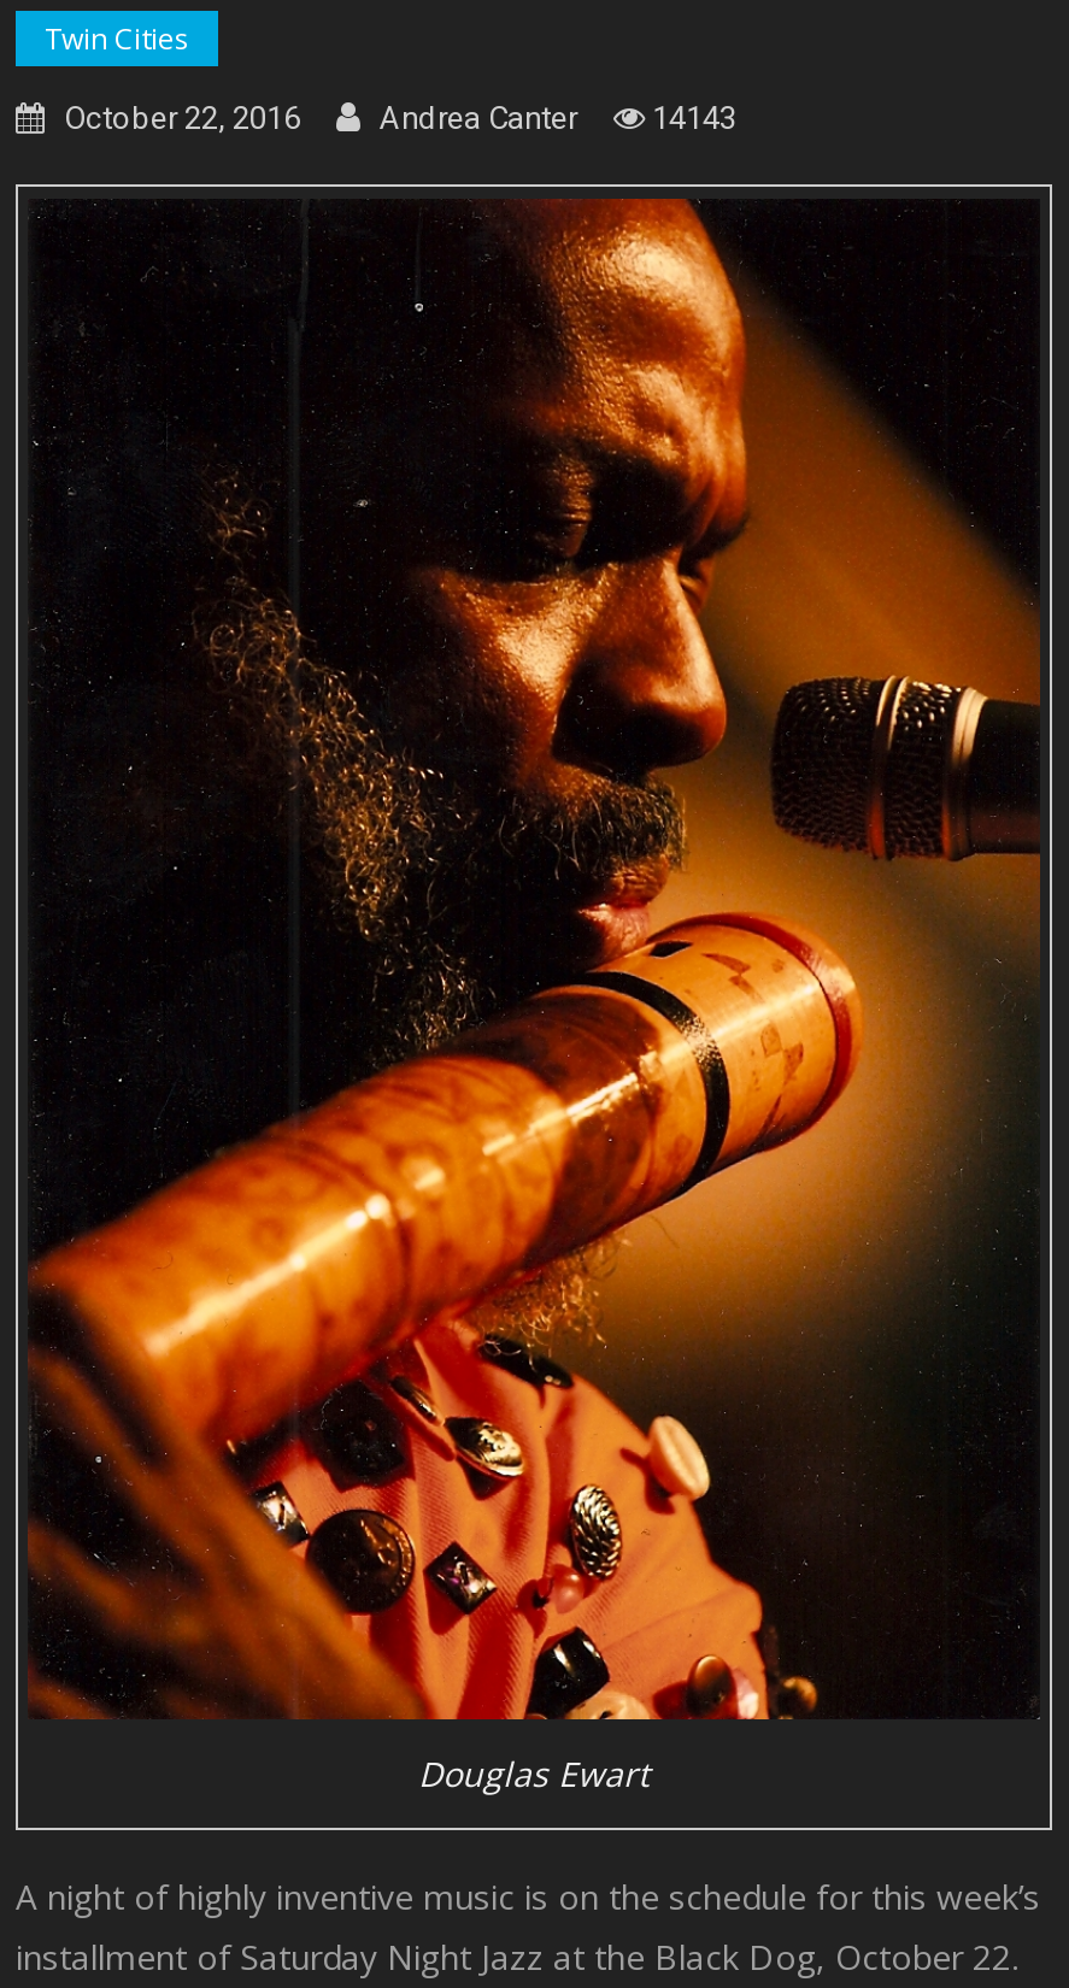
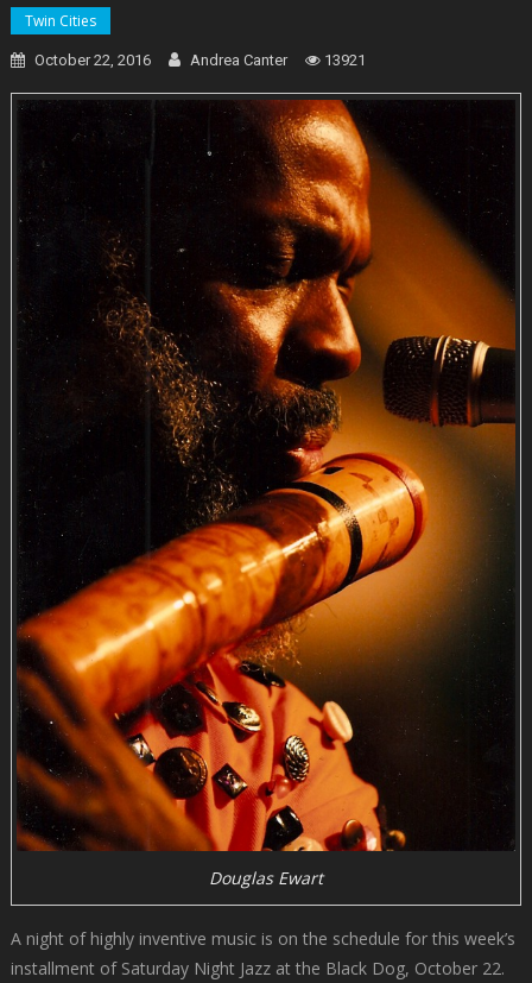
[652,99,736,135] 14143 -> [324,51,366,69] 13921

